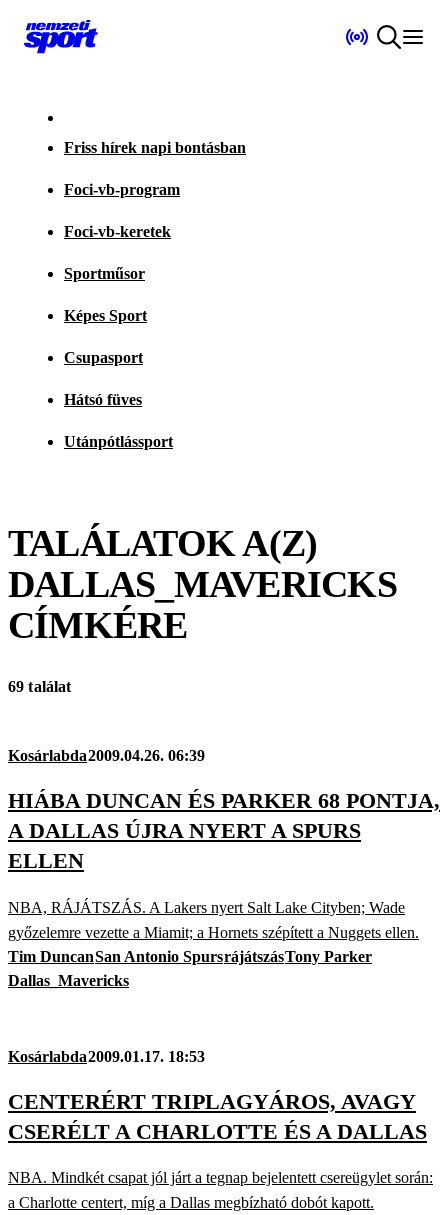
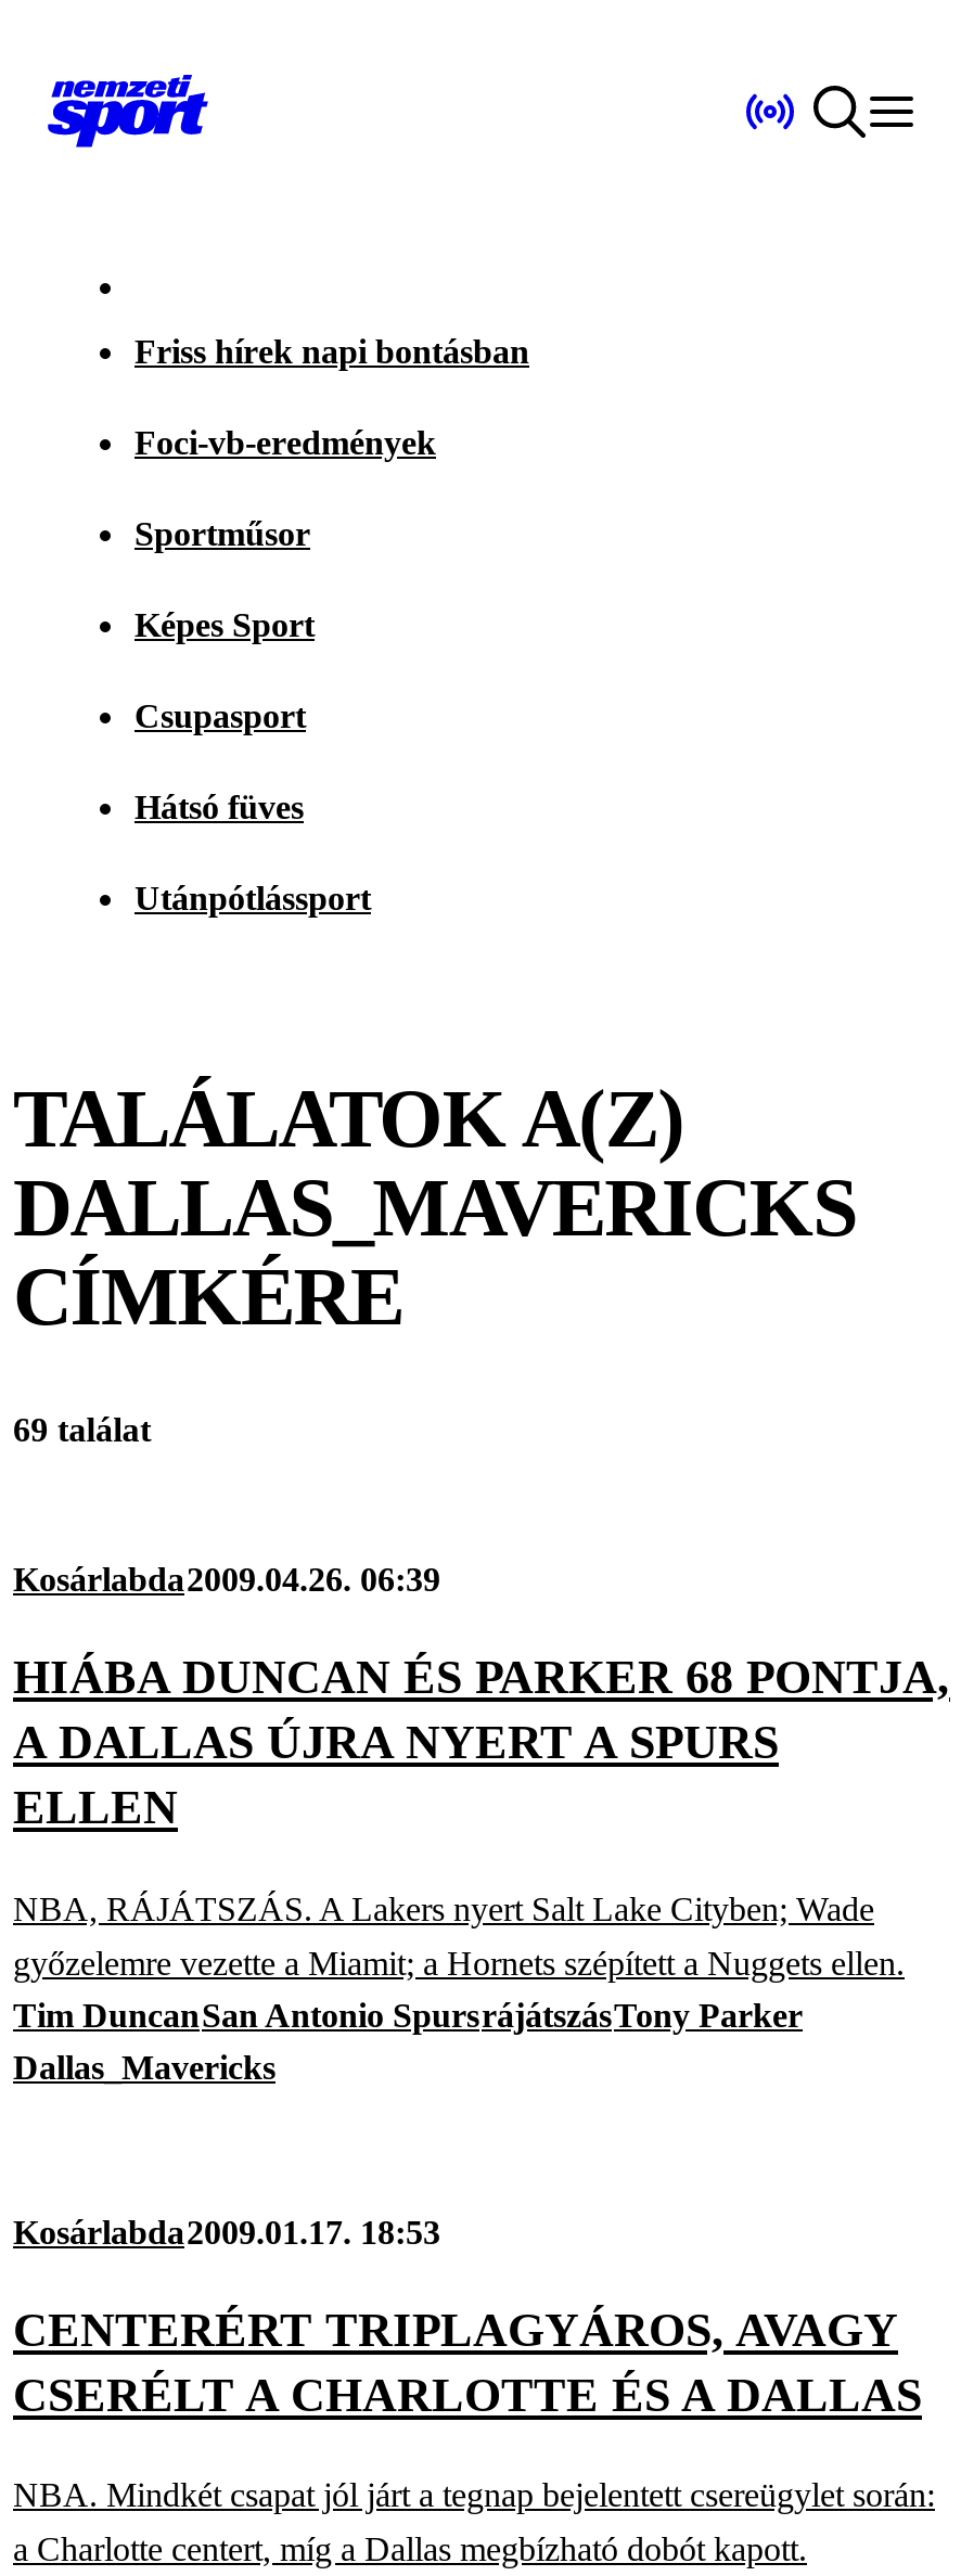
[64,181,180,240] Foci-vb-program | Foci-vb-keretek -> [134,424,436,461] Foci-vb-eredmények

